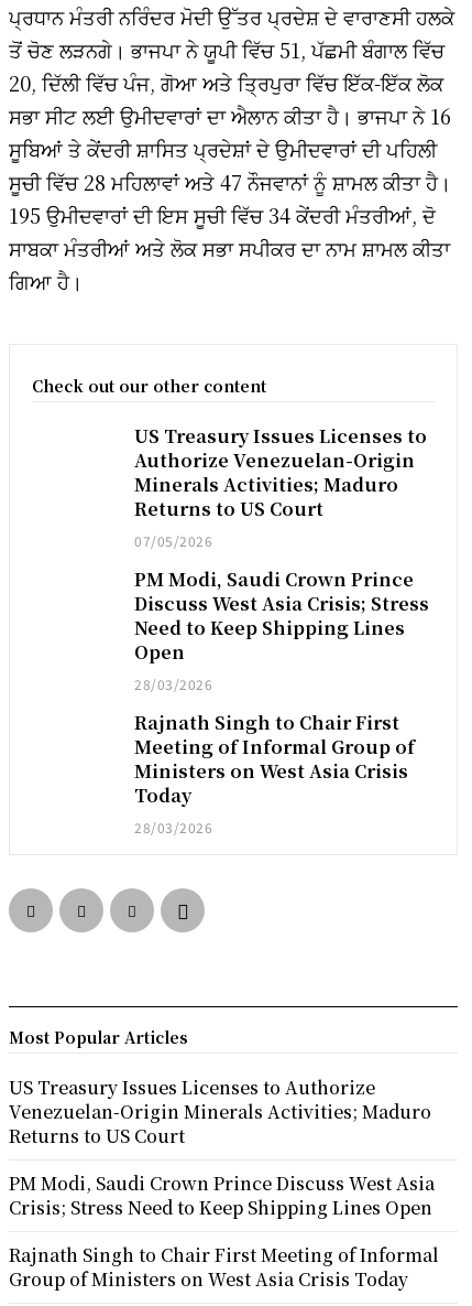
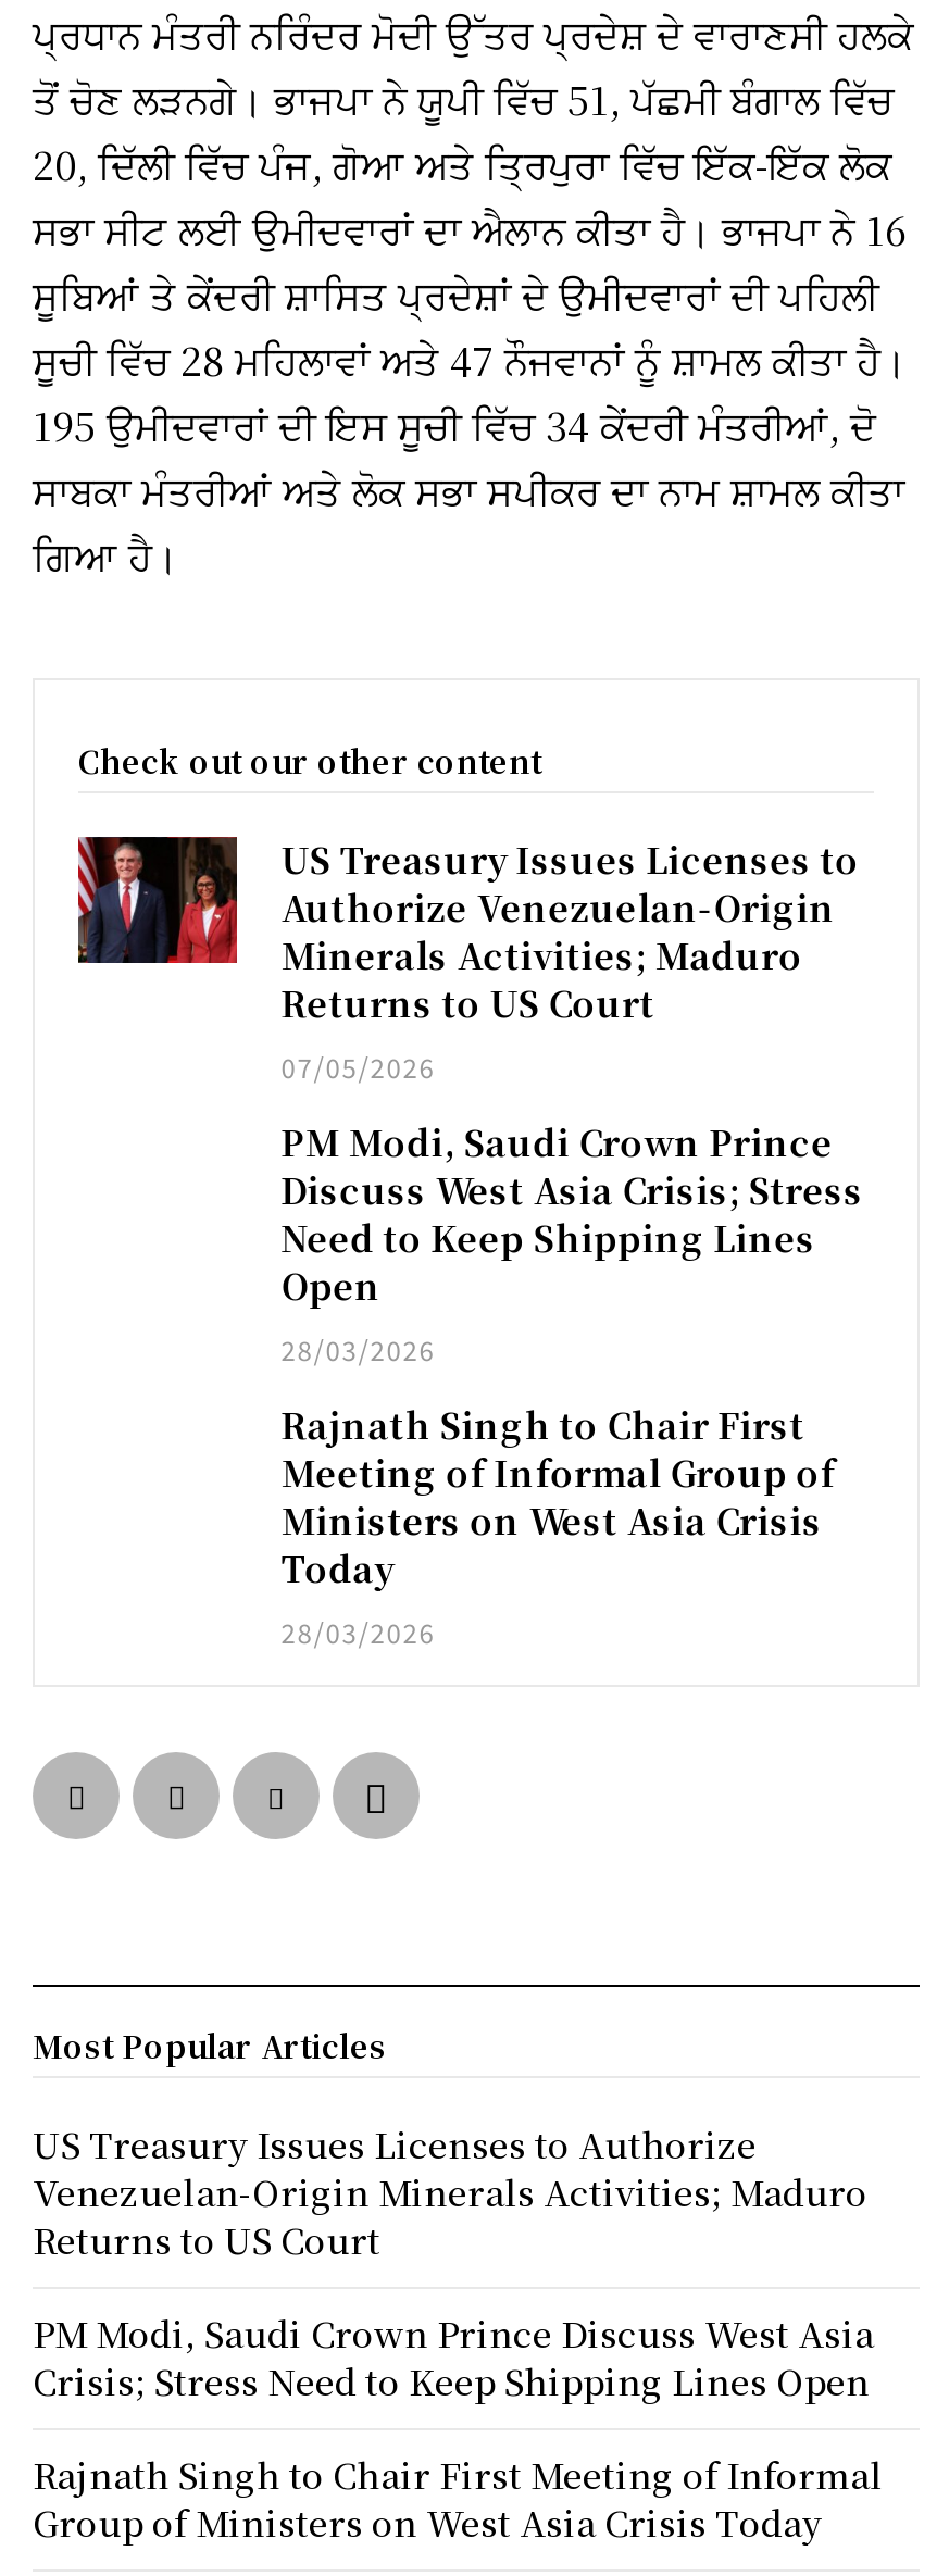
none -> [76,835,239,965] [image]

